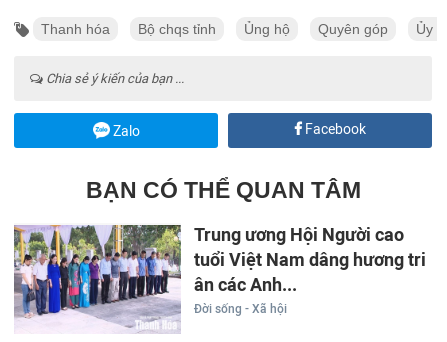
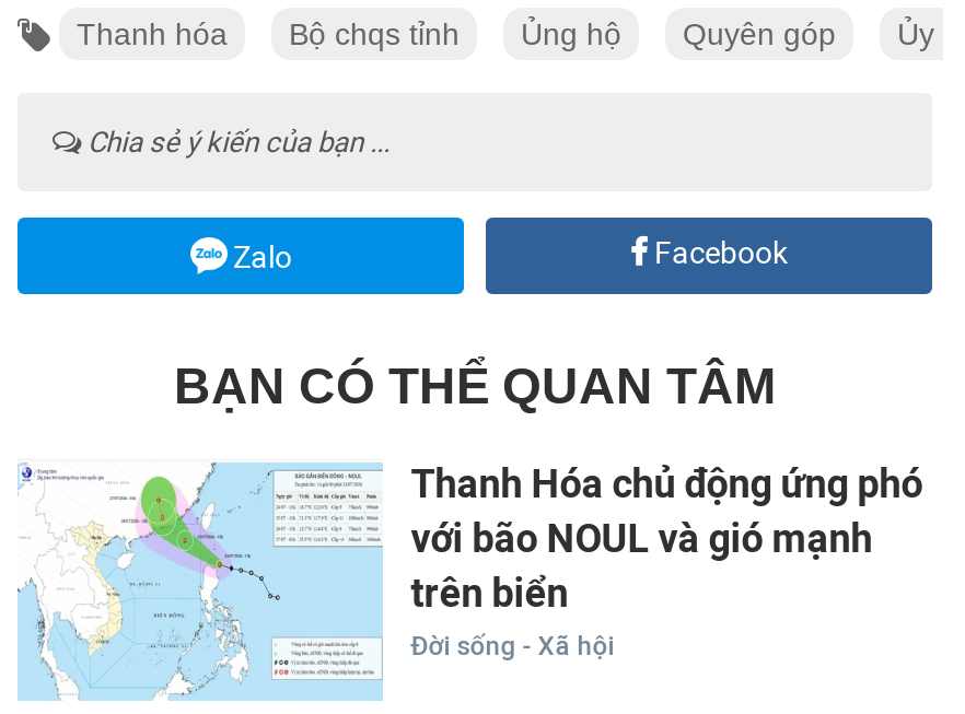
[13,224,426,333] [image] | Trung ương Hội Người cao | tuổi Việt Nam dâng hương tri | ân các Anh... -> [18,460,923,701] [image] | Thanh Hóa chủ động ứng phó | với bão NOUL và gió mạnh | trên biển

